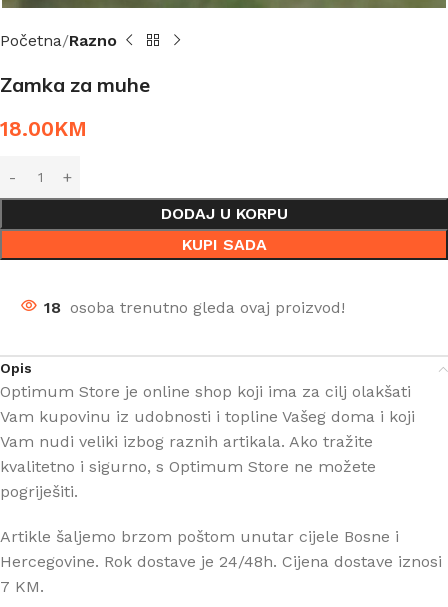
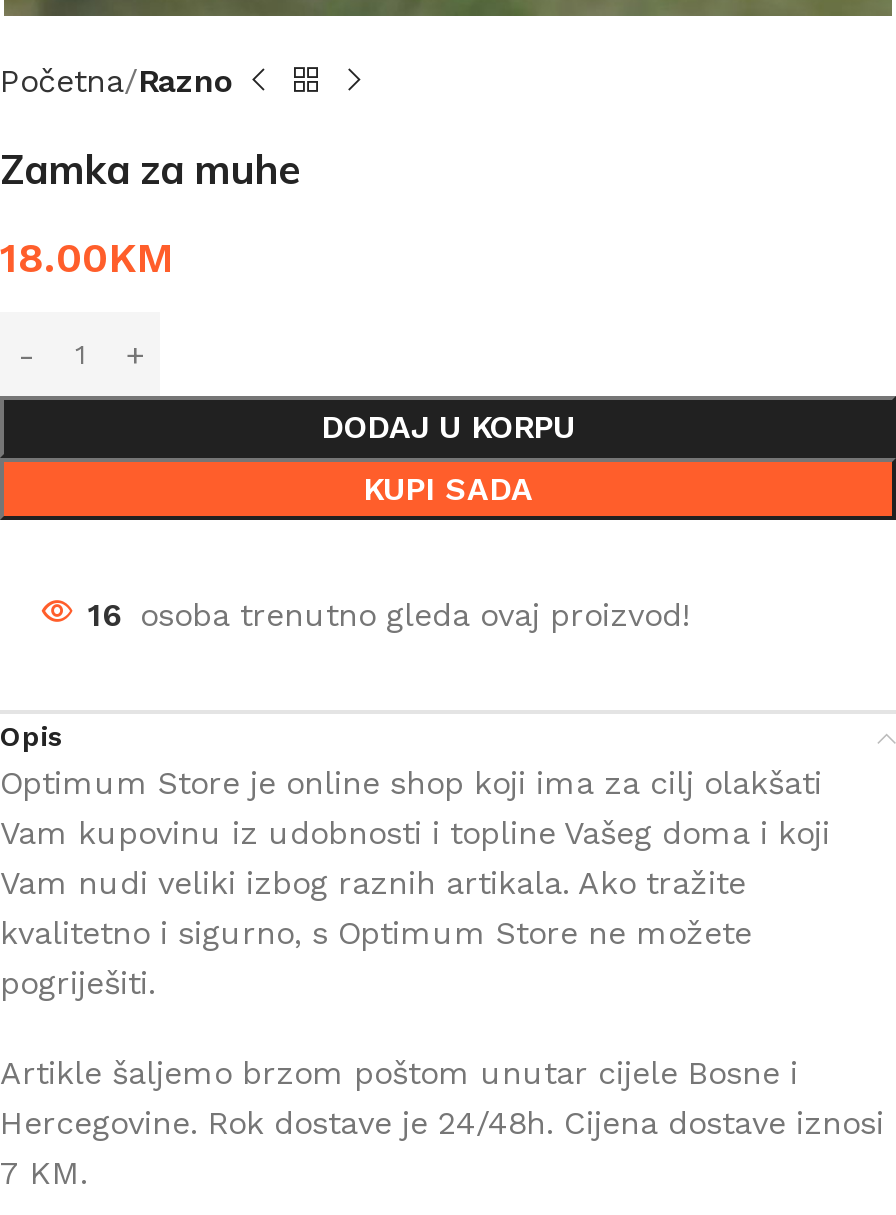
[44,298,345,317] 18 osoba trenutno gleda ovaj proizvod! -> [88,596,690,634] 16 osoba trenutno gleda ovaj proizvod!

